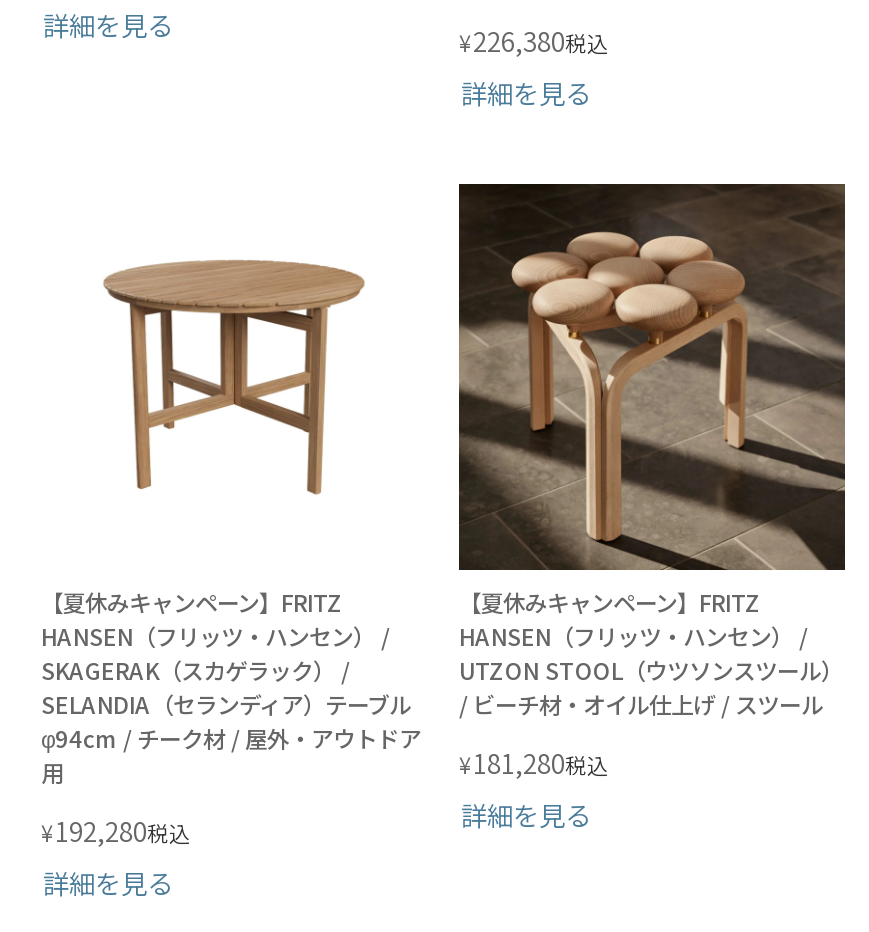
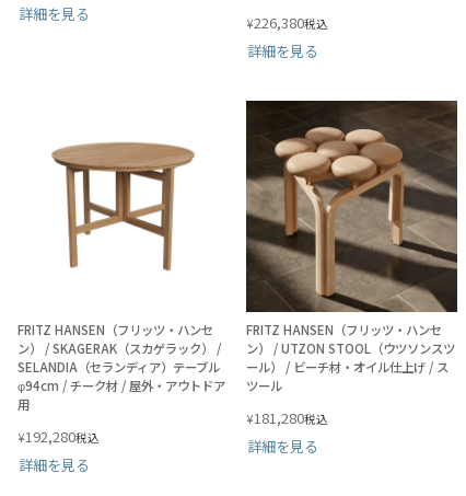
[41,585,389,685] 【夏休みキャンペーン】FRITZ | HANSEN（フリッツ・ハンセン） / | SKAGERAK（スカゲラック） / -> [18,320,221,356] FRITZ HANSEN（フリッツ・ハンセ | ン） / SKAGERAK（スカゲラック） /
[459,585,843,719] 【夏休みキャンペーン】FRITZ | HANSEN（フリッツ・ハンセン） / | UTZON STOOL（ウツソンスツール） | / ビーチ材・オイル仕上げ / スツール -> [246,320,455,394] FRITZ HANSEN（フリッツ・ハンセ | ン） / UTZON STOOL（ウツソンスツ | ール） / ビーチ材・オイル仕上げ / ス | ツール

